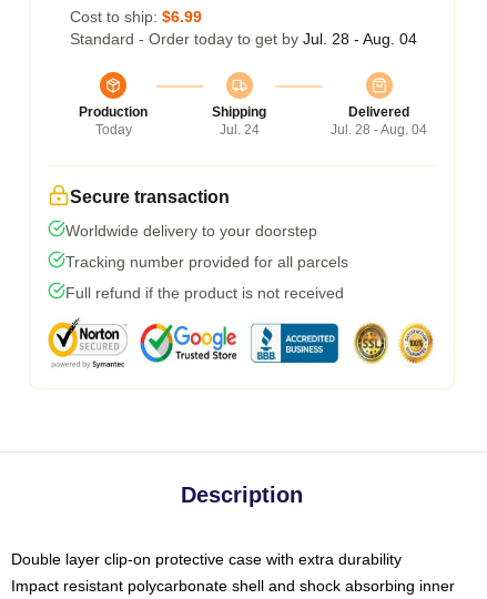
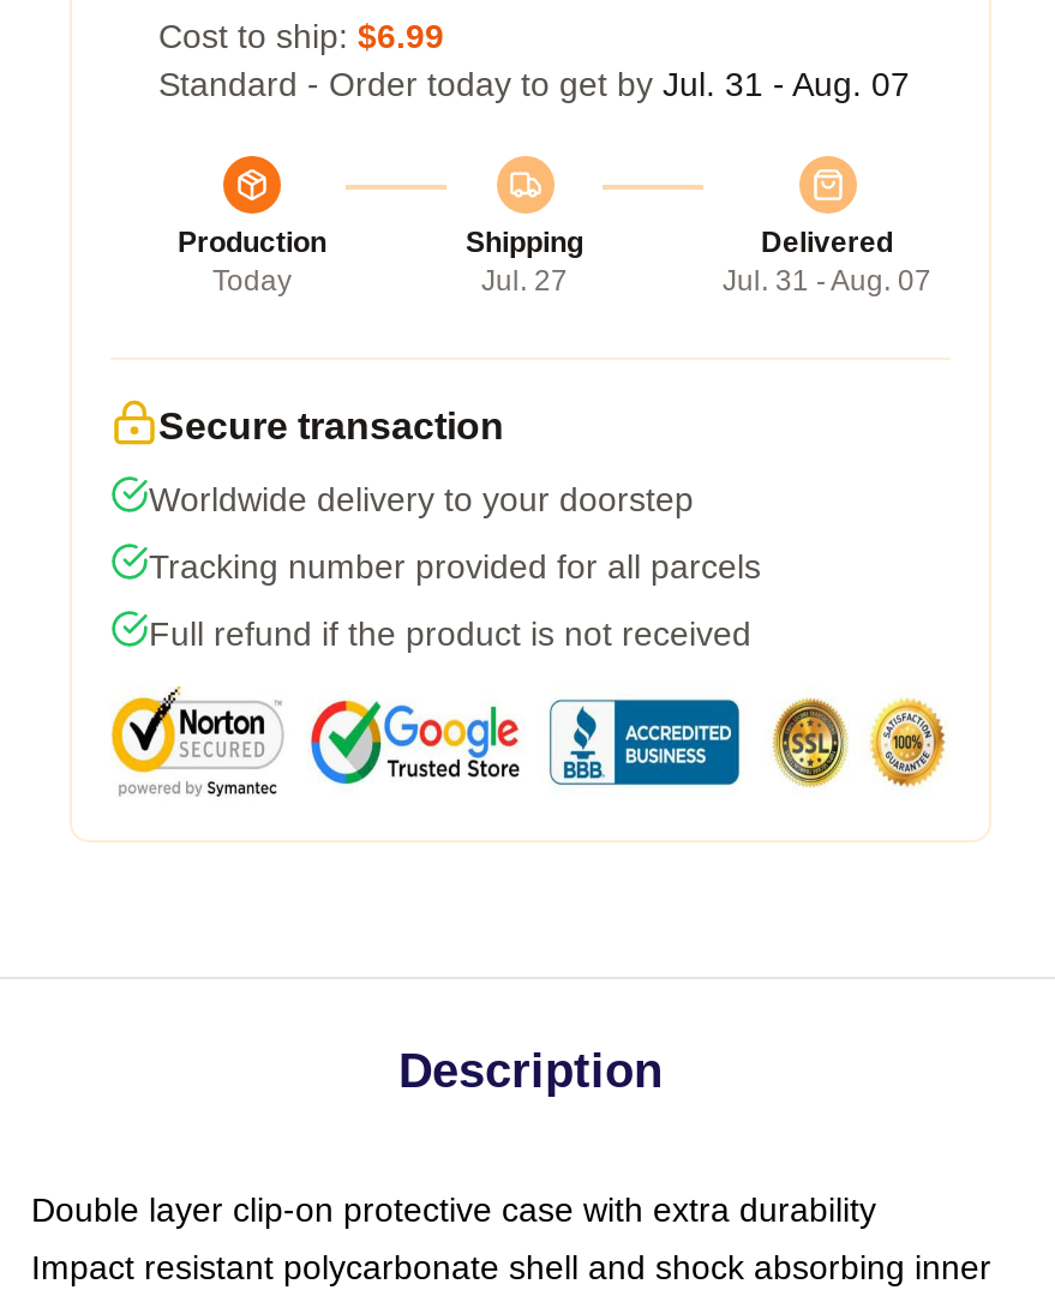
[70,30,417,48] Standard - Order today to get by Jul. 28 - Aug. 04 -> [158,65,910,103] Standard - Order today to get by Jul. 31 - Aug. 07
[219,122,259,138] Jul. 24 -> [481,264,568,298] Jul. 27
[331,122,427,138] Jul. 28 - Aug. 04 -> [723,264,931,298] Jul. 31 - Aug. 07

